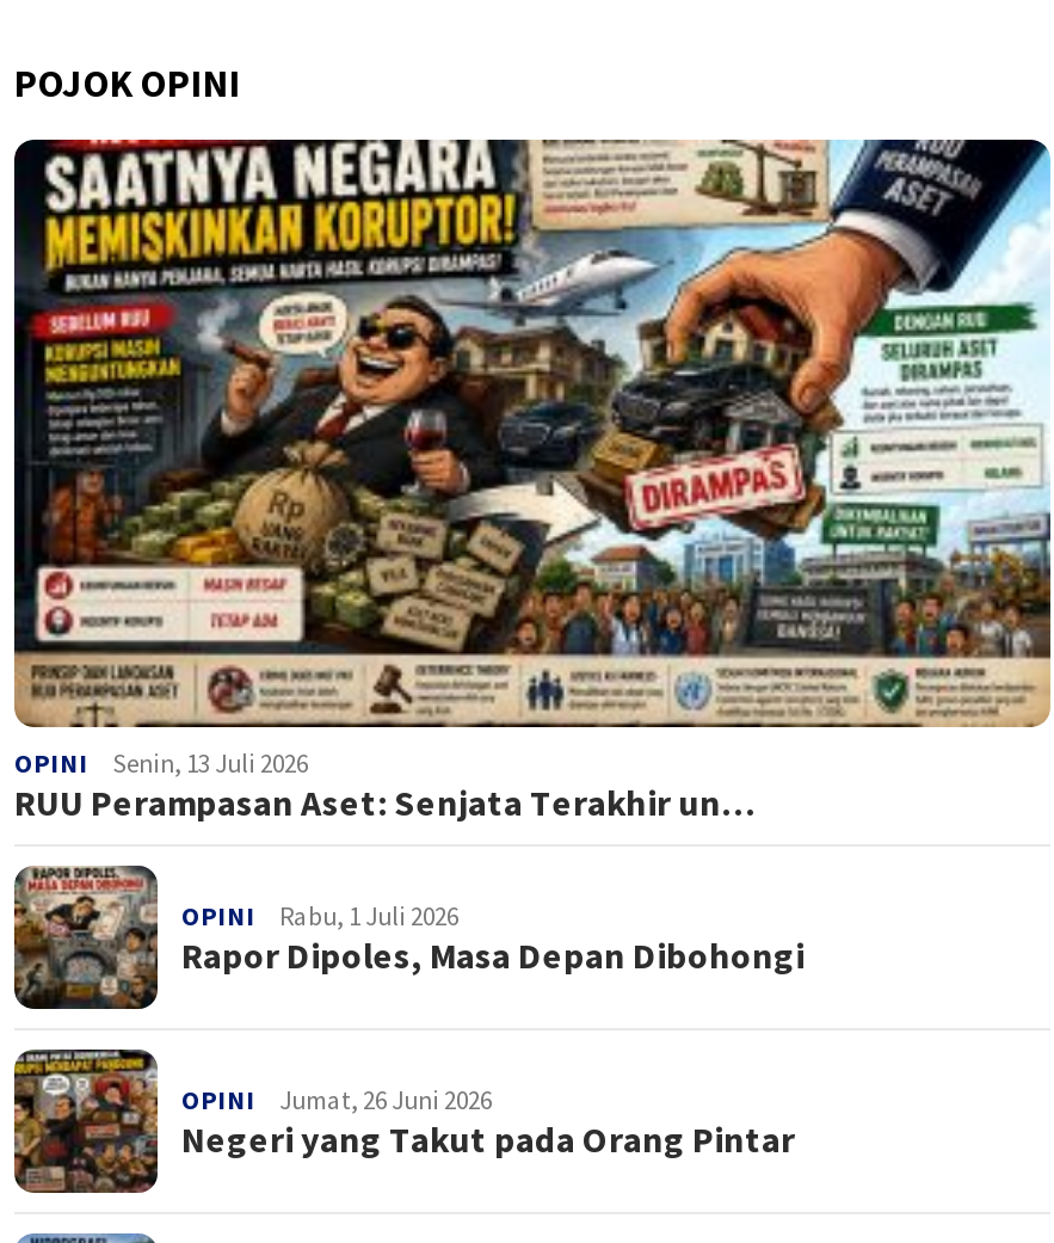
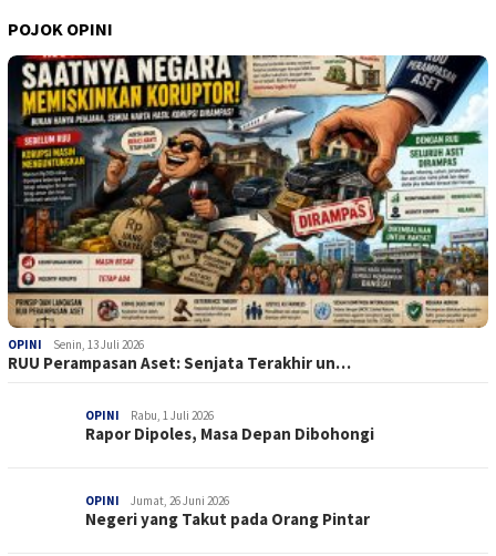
[12,863,160,1011] [image] -> none
[12,1047,160,1195] [image] -> none

